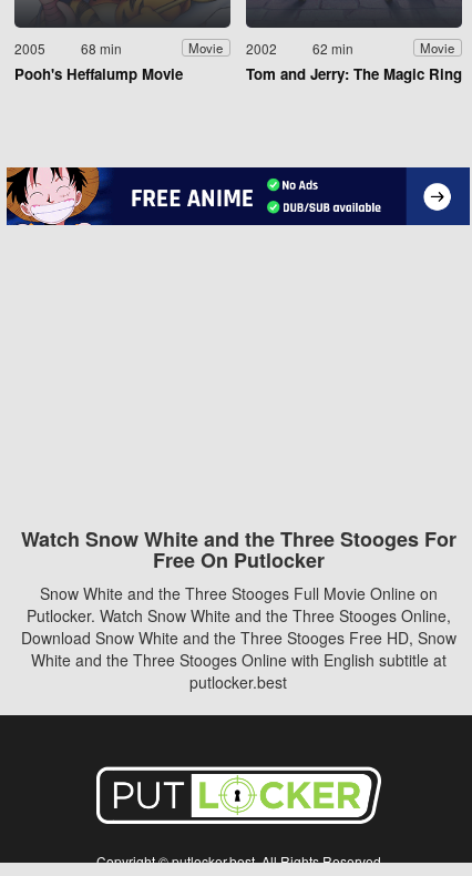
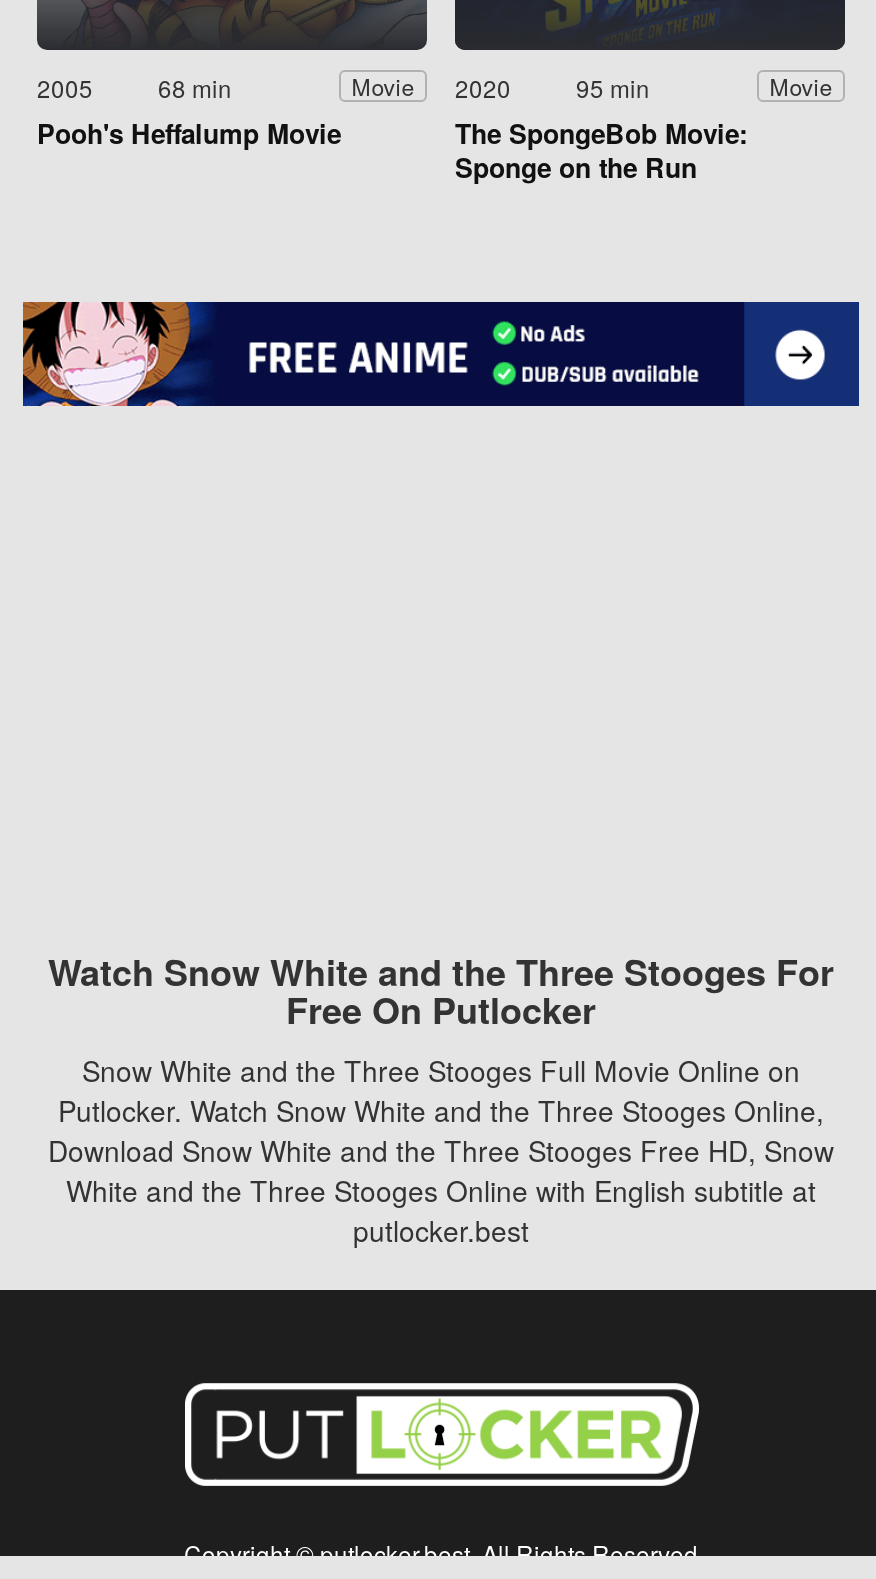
[246,39,277,57] 2002 -> [455,70,511,104] 2020
[313,39,354,57] 62 min -> [576,70,650,104] 95 min
[246,63,462,84] Tom and Jerry: The Magic Ring -> [455,114,747,186] The SpongeBob Movie: | Sponge on the Run

